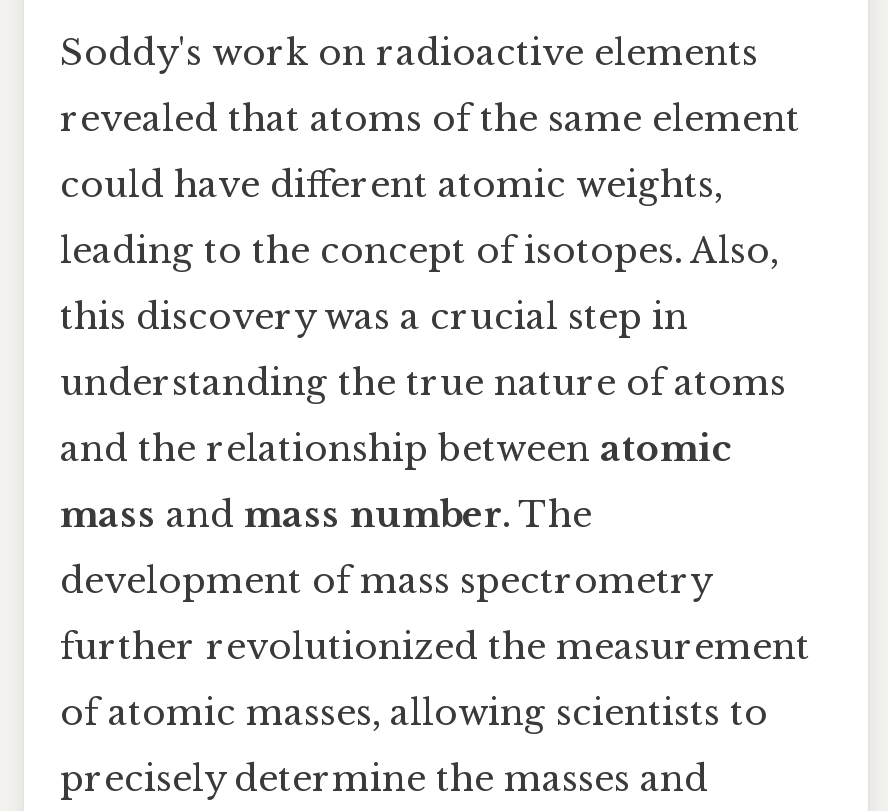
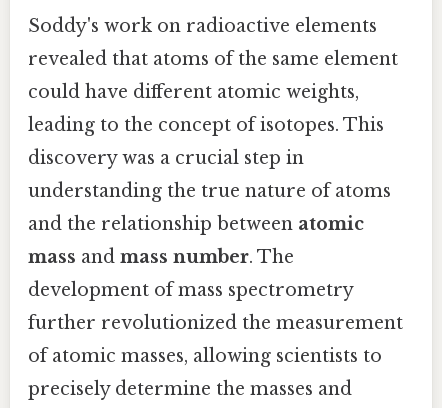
[60,229,778,273] leading to the concept of isotopes. Also, -> [28,114,384,136] leading to the concept of isotopes. This
[60,295,688,339] this discovery was a crucial step in -> [28,147,304,169] discovery was a crucial step in

